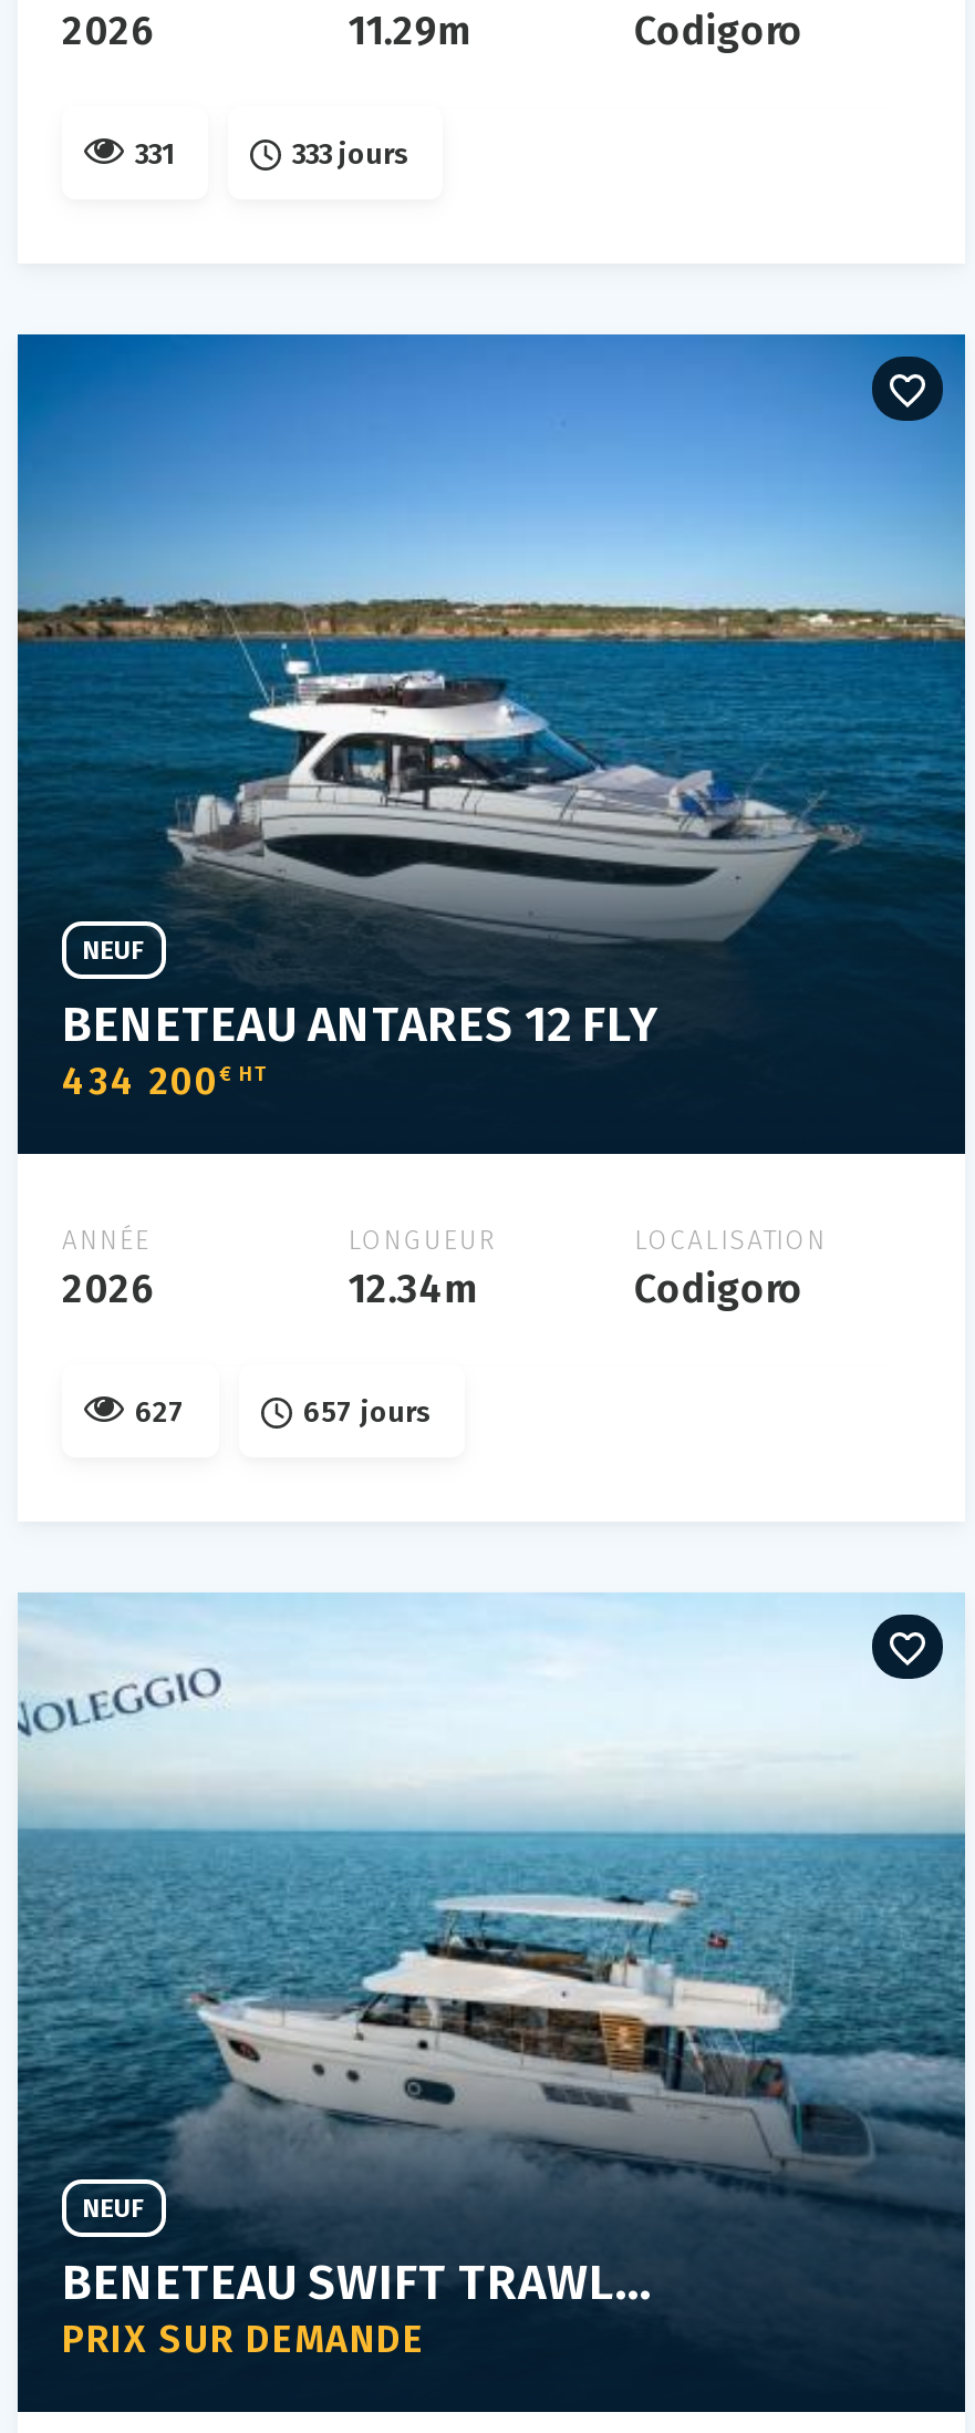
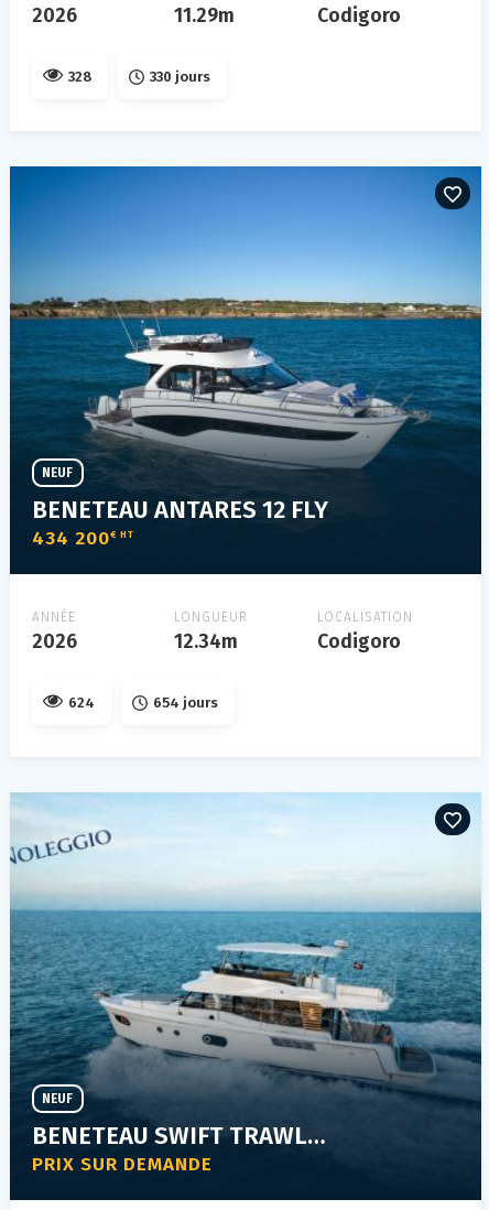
[135,137,175,171] 331 -> [68,68,91,85] 328
[292,137,409,171] 333 jours -> [150,68,210,85] 330 jours
[135,1395,186,1429] 627 -> [68,694,95,711] 624
[303,1395,432,1429] 657 jours -> [153,694,218,711] 654 jours

